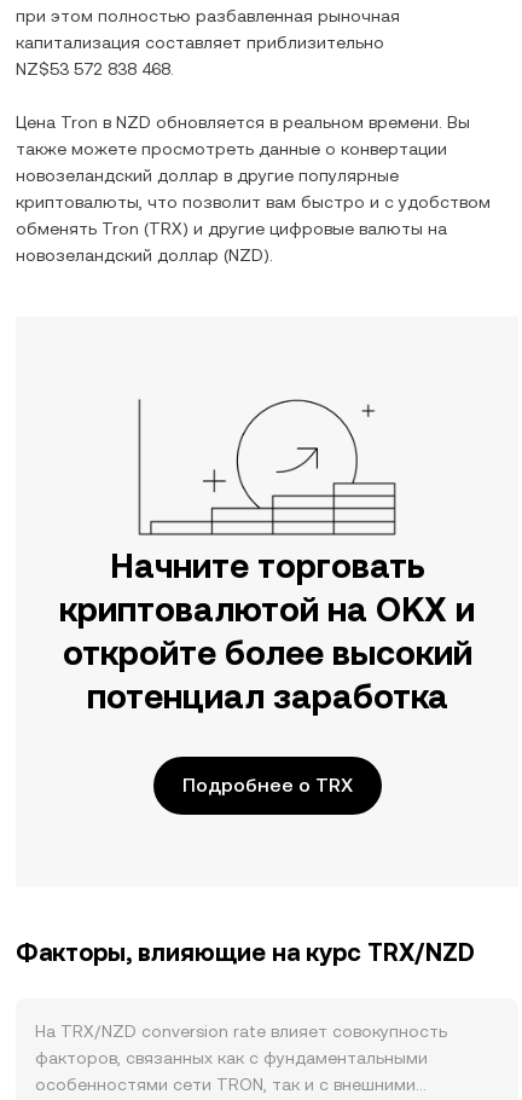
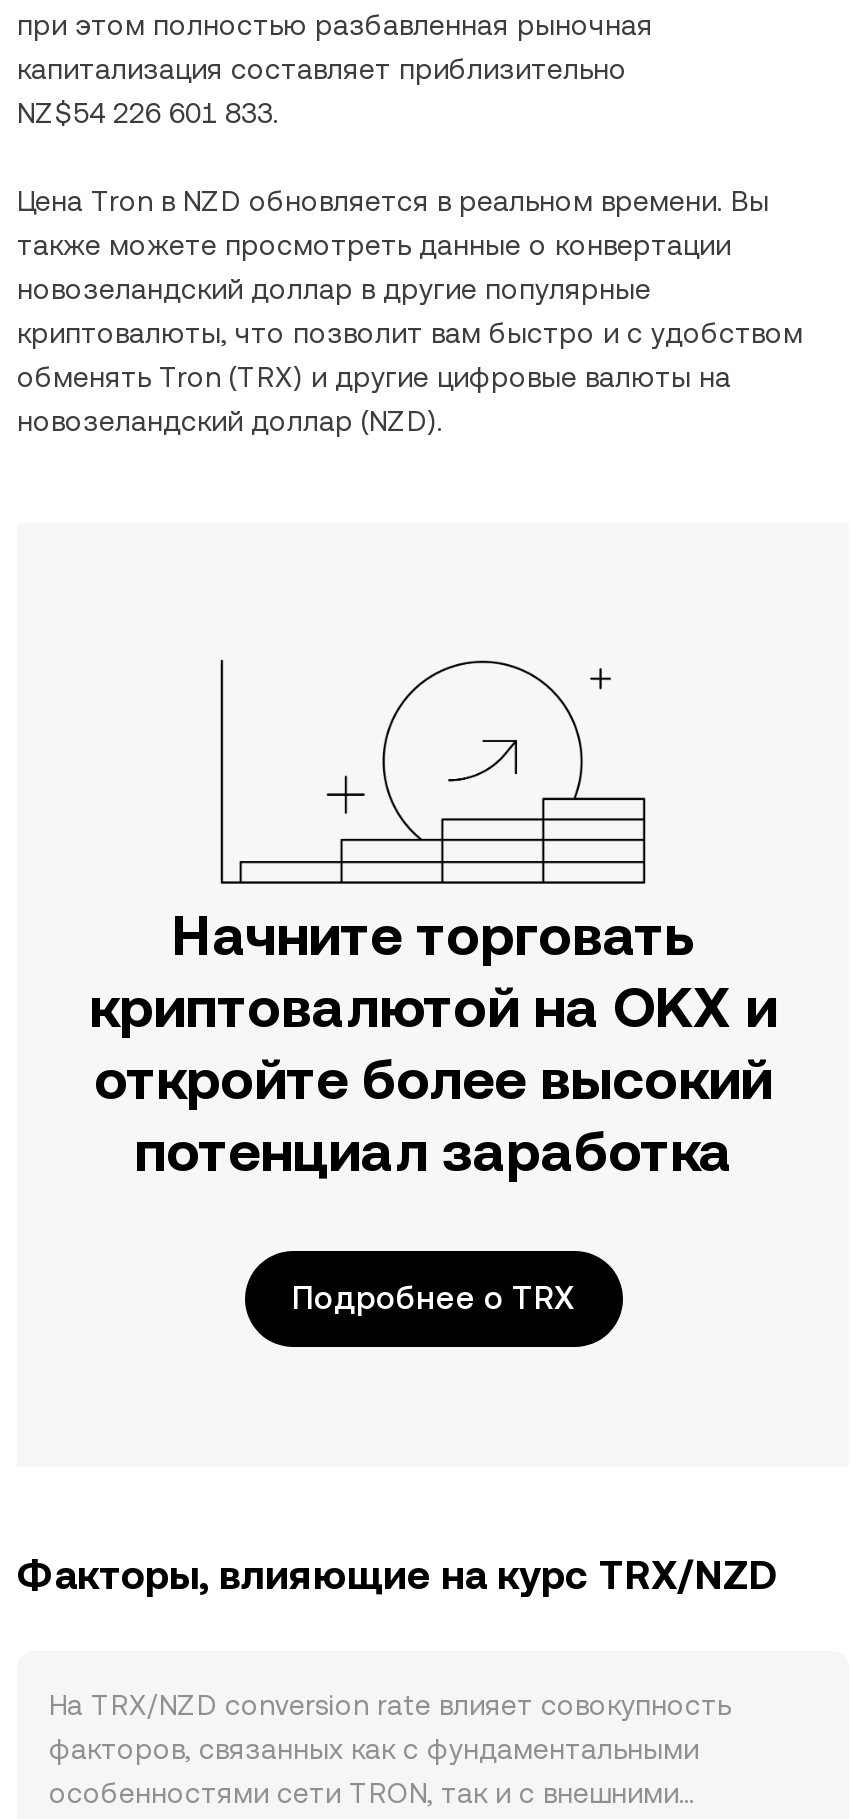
[16,59,174,79] NZ$53 572 838 468. -> [17,97,279,129] NZ$54 226 601 833.

